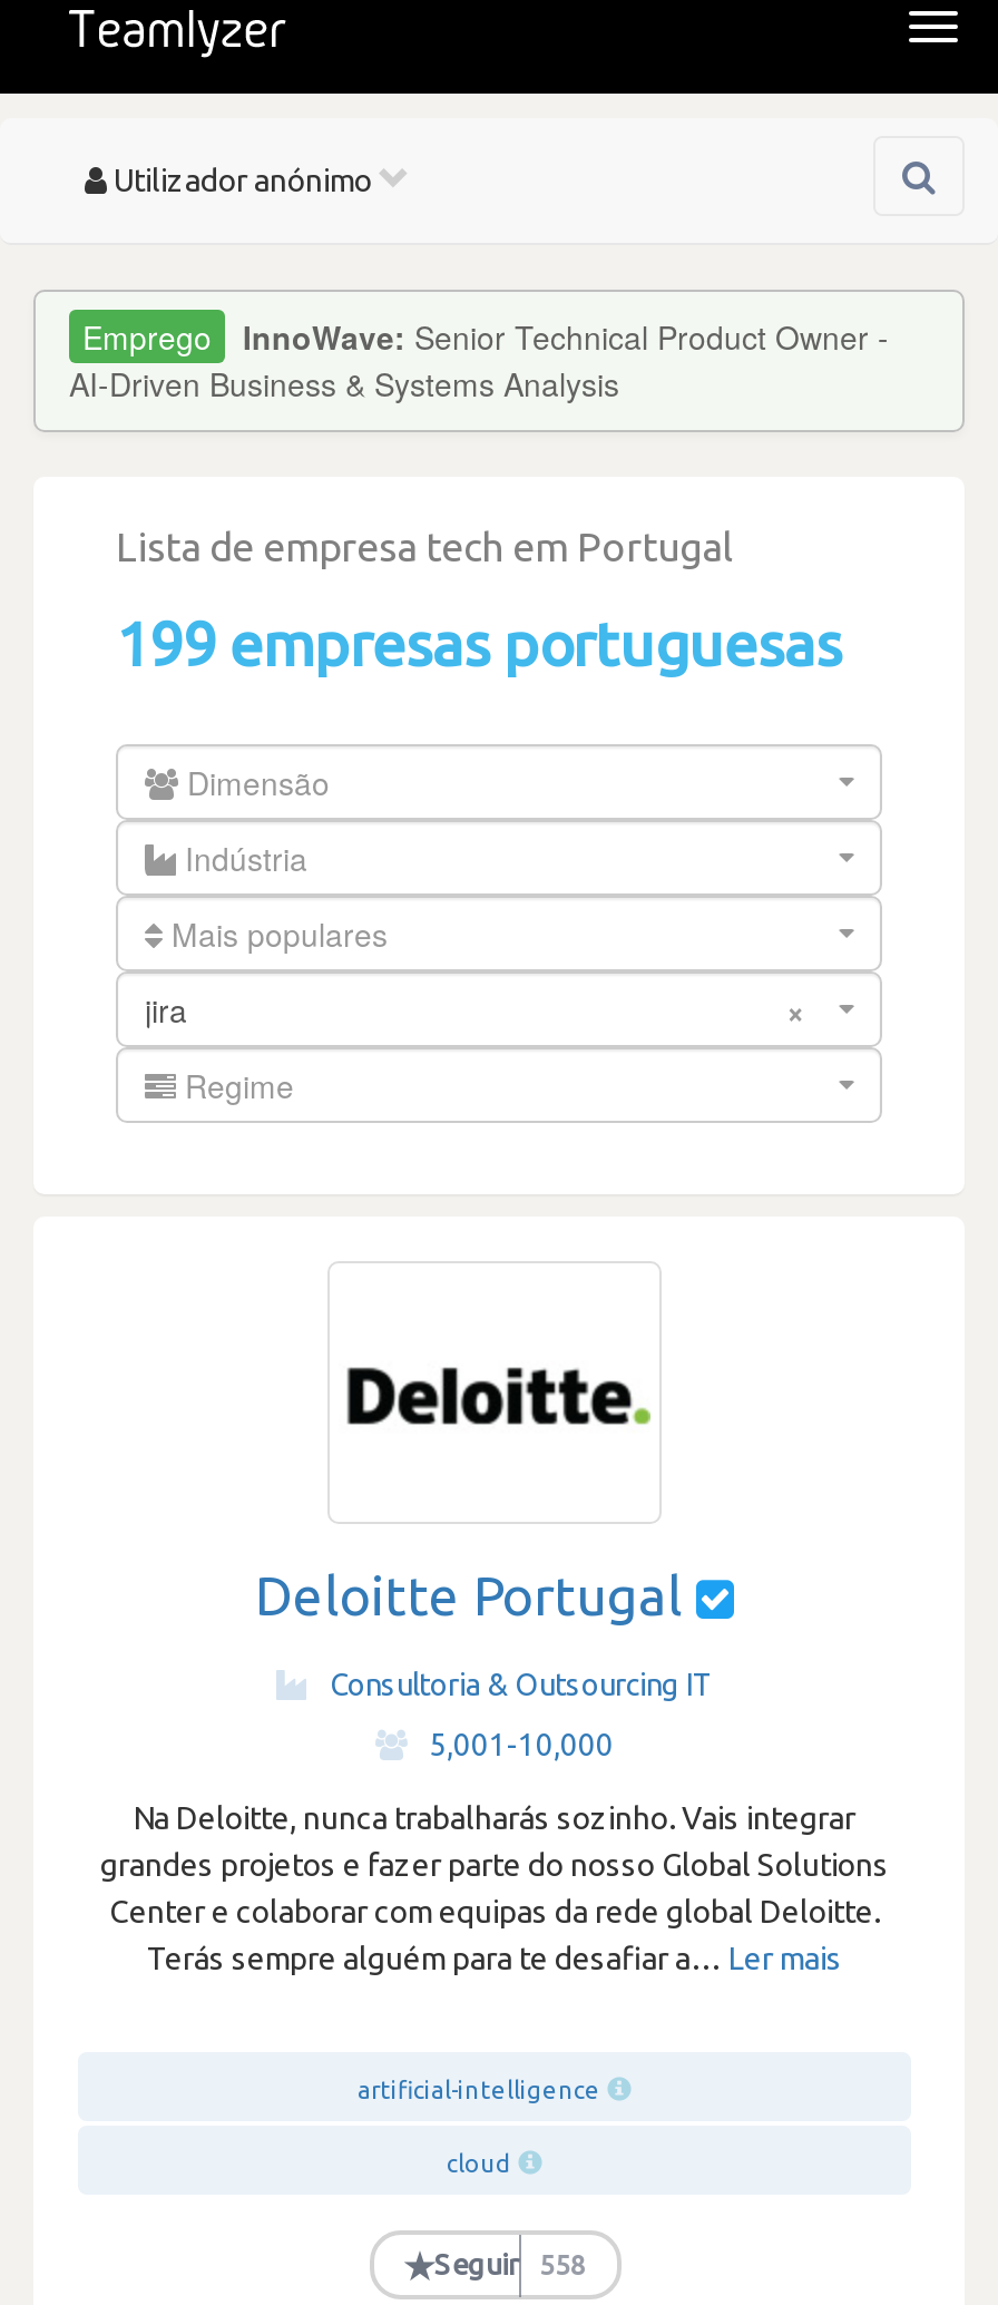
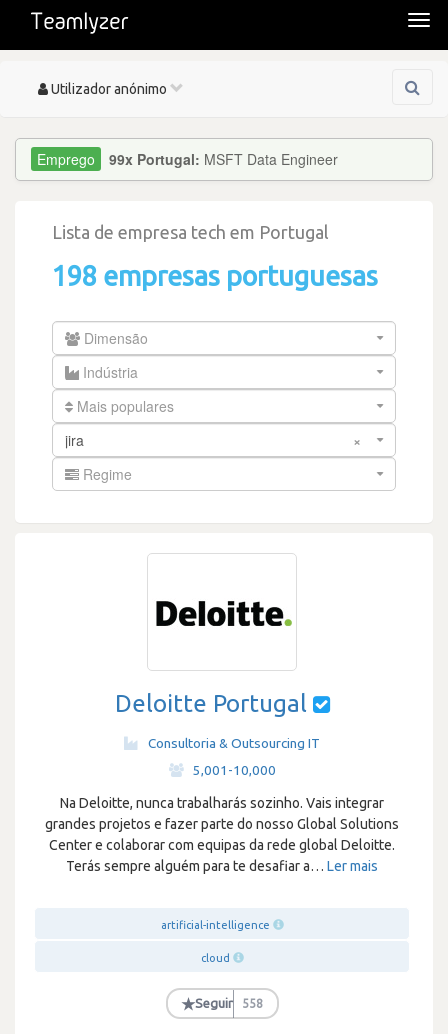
[69,314,889,406] InnoWave: Senior Technical Product Owner - | AI-Driven Business & Systems Analysis -> [109,149,338,169] 99x Portugal: MSFT Data Engineer
[116,611,842,677] 199 empresas portuguesas -> [52,261,378,291] 198 empresas portuguesas

